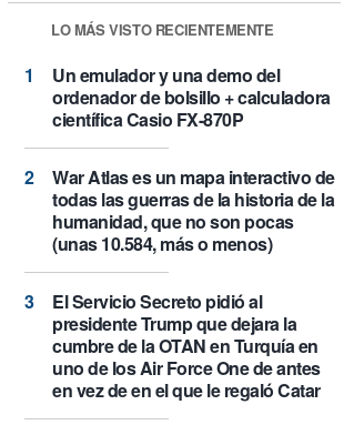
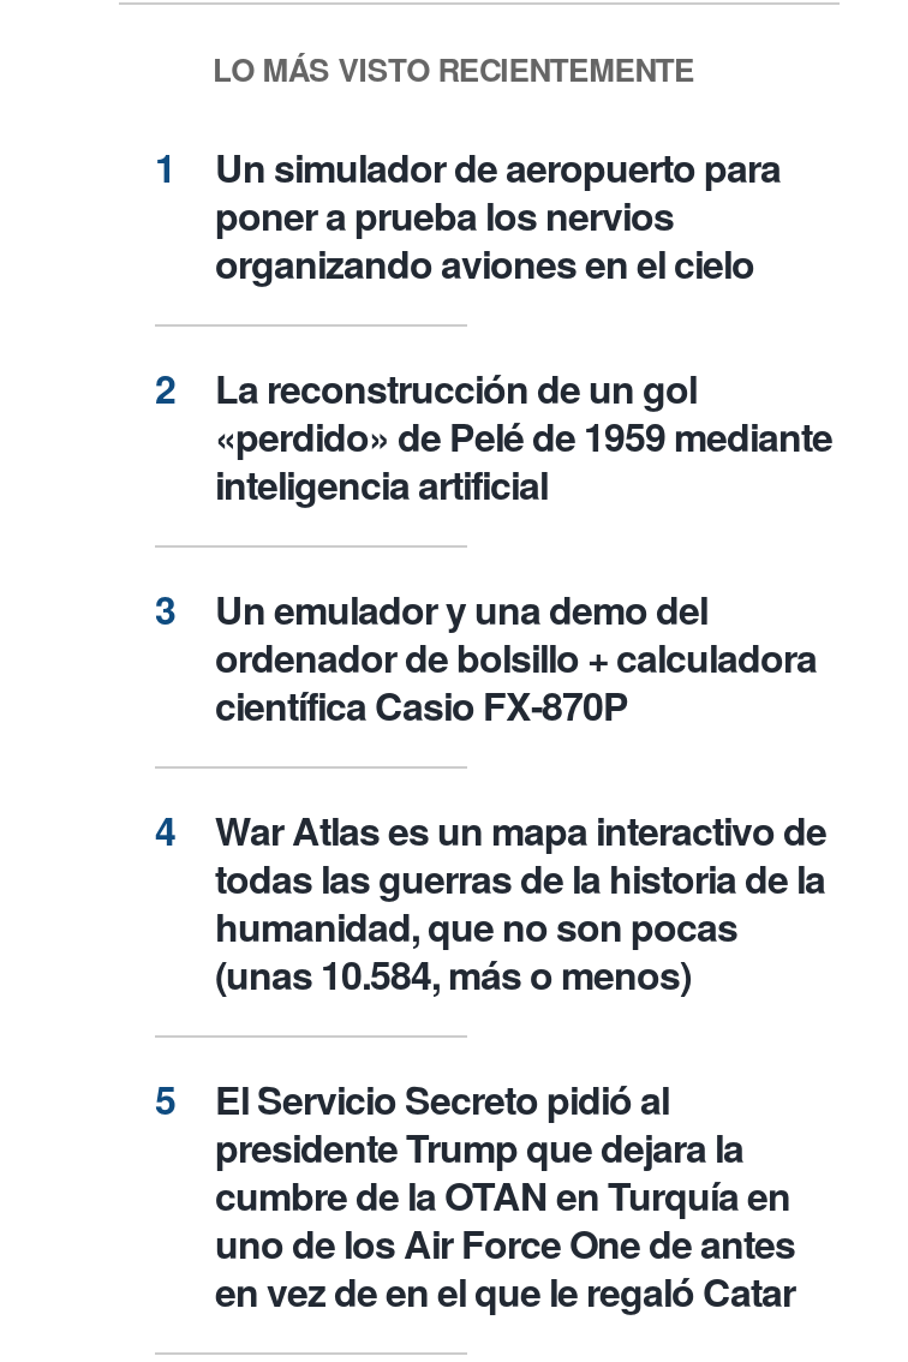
none -> [215,141,832,513] Un simulador de aeropuerto para | poner a prueba los nervios | organizando aviones en el cielo | La reconstrucción de un gol | «perdido» de Pelé de 1959 mediante | inteligencia artificial

